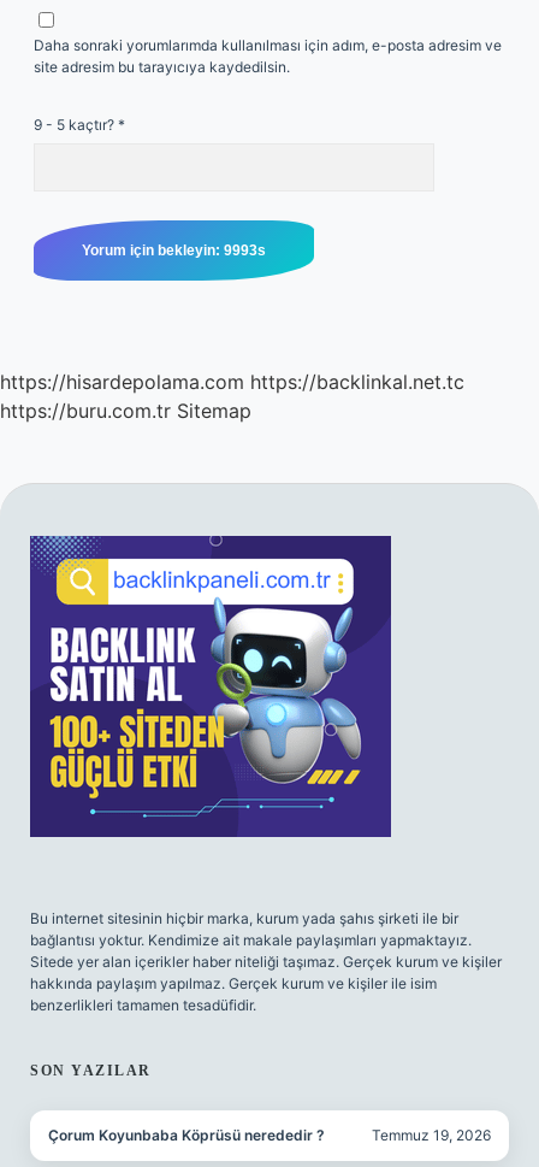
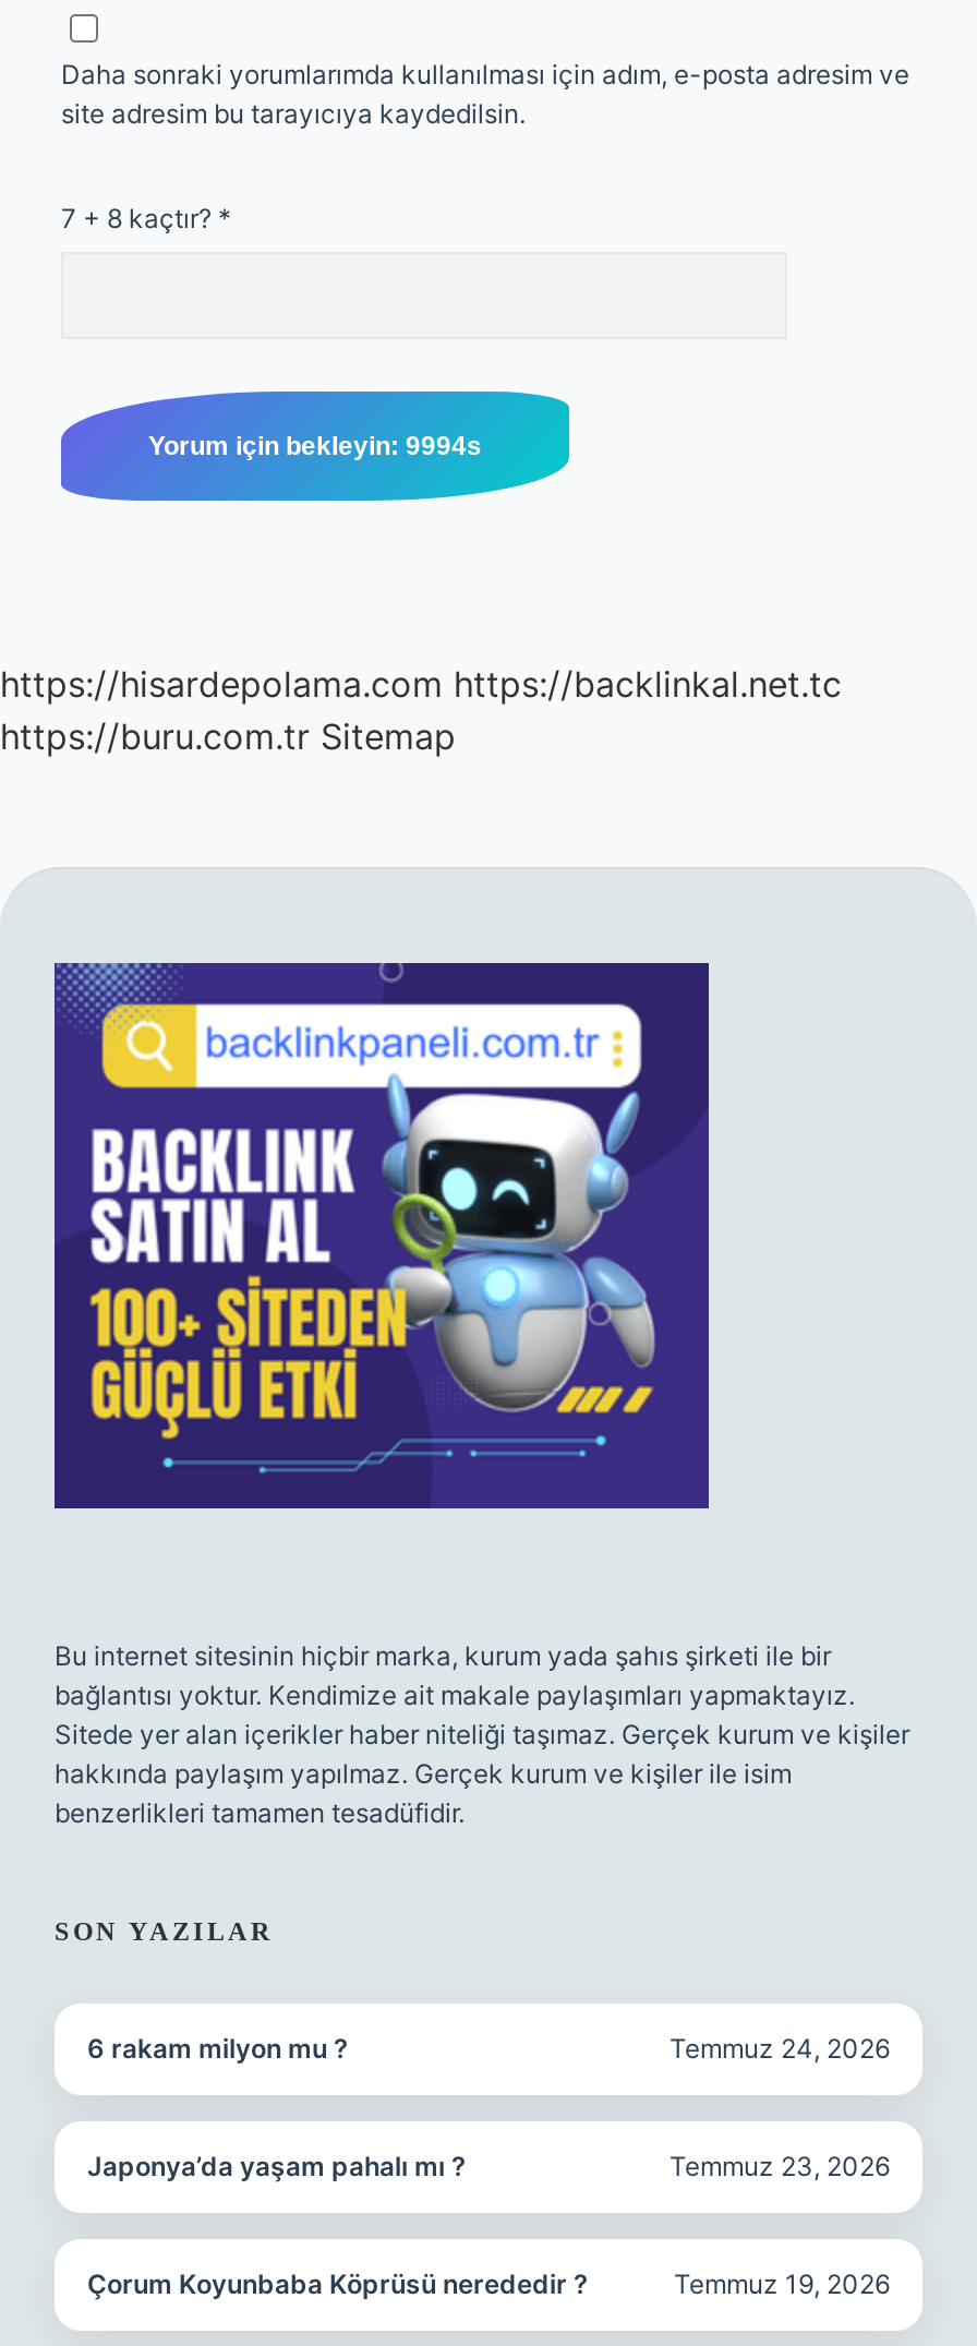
[34,116,125,134] 9 - 5 kaçtır? * -> [61,202,231,234] 7 + 8 kaçtır? *
none -> [87,2032,890,2065] 6 rakam milyon mu ? | Temmuz 24, 2026
none -> [87,2150,890,2182] Japonya’da yaşam pahalı mı ? | Temmuz 23, 2026

